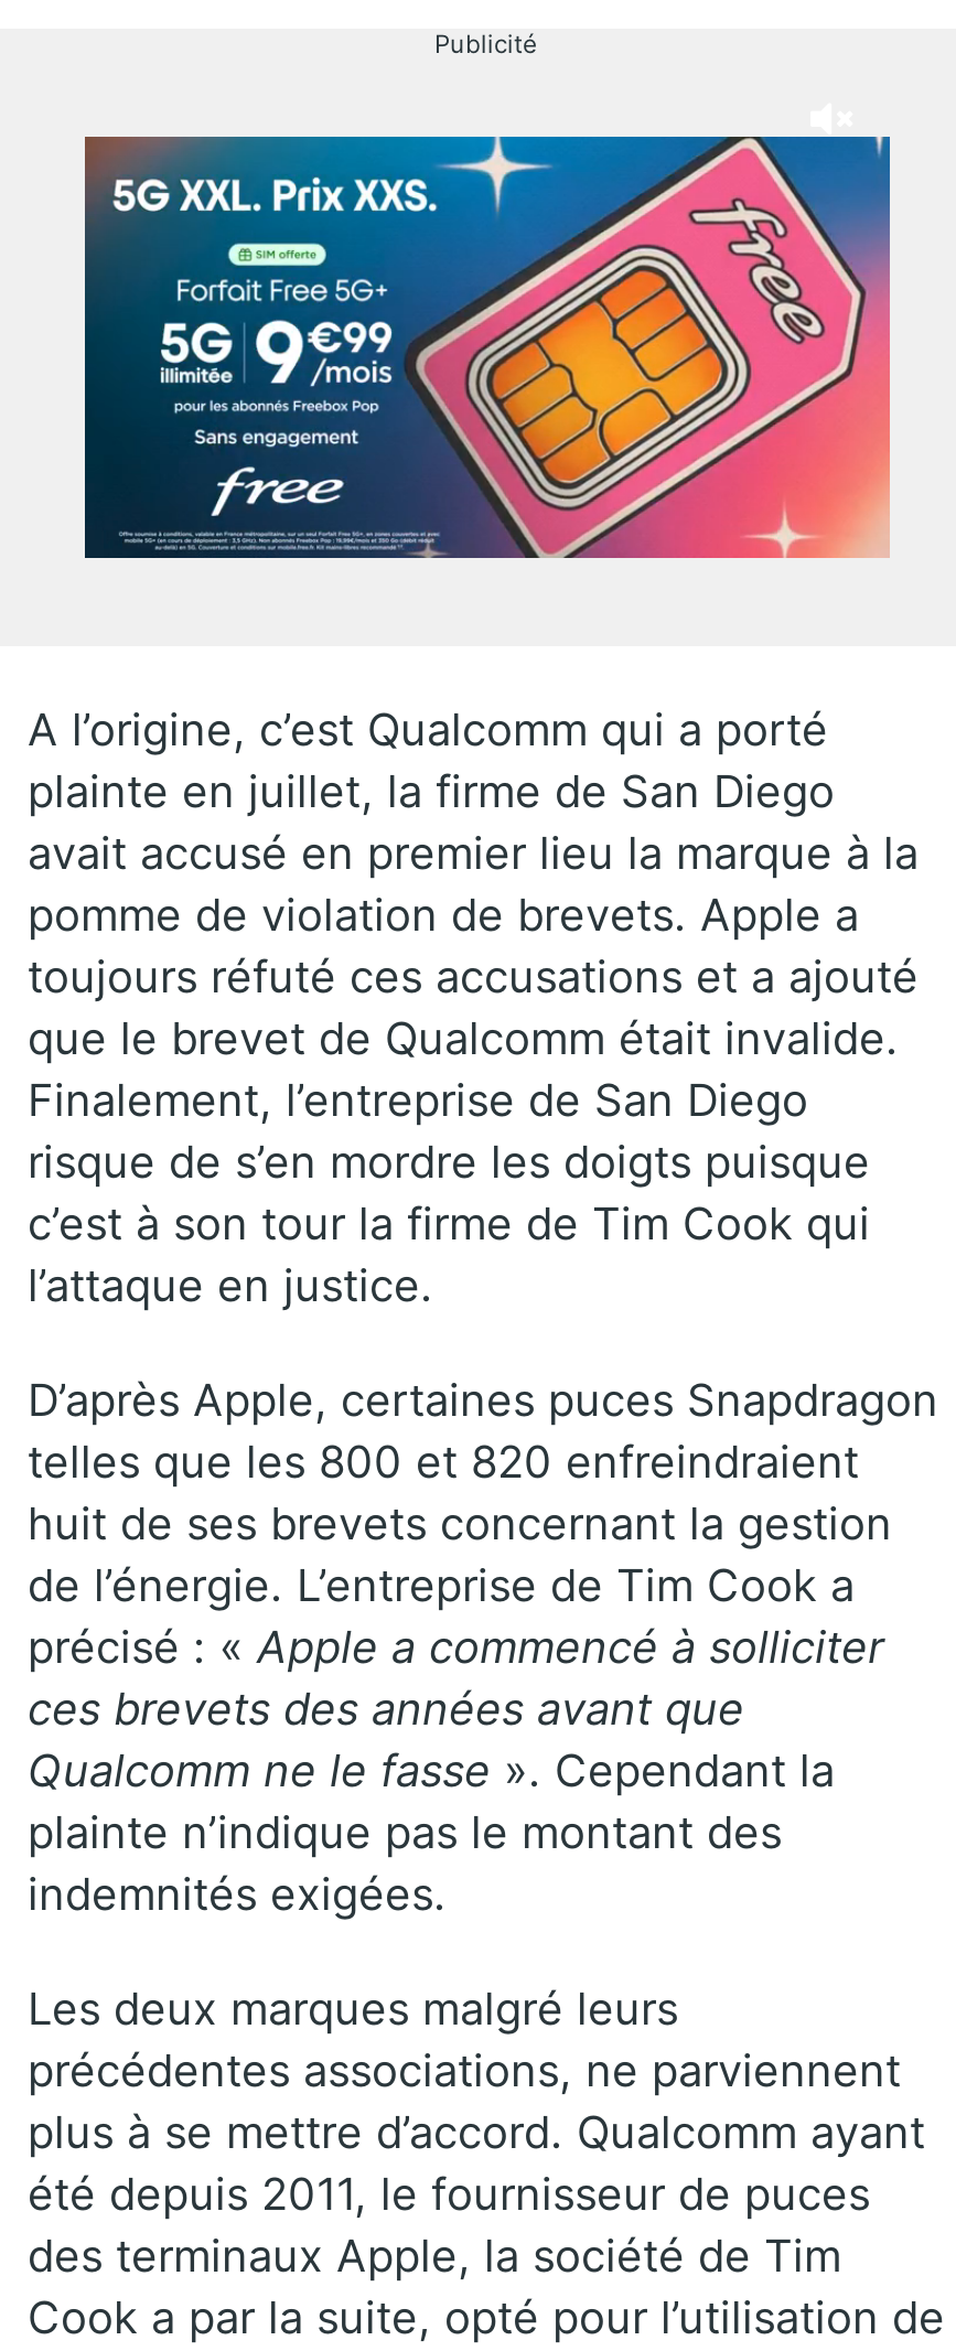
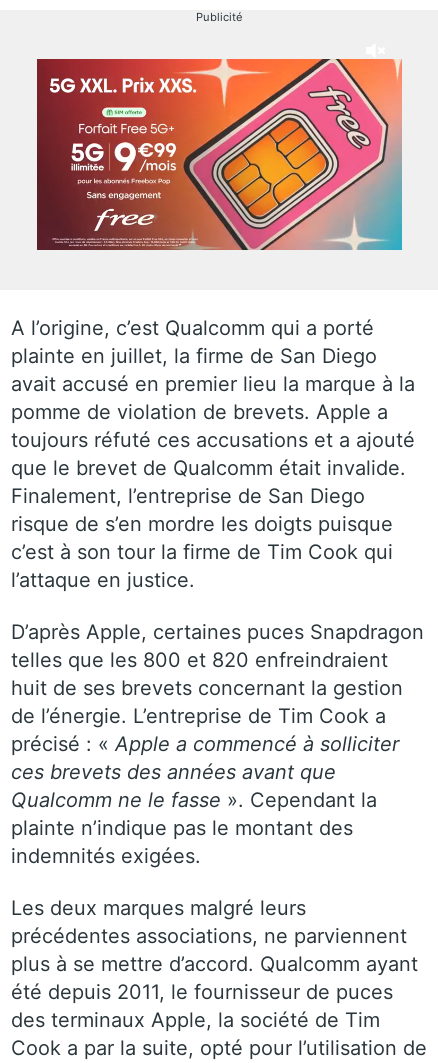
[85,135,892,560] [image] -> [36,58,403,251] [image]

